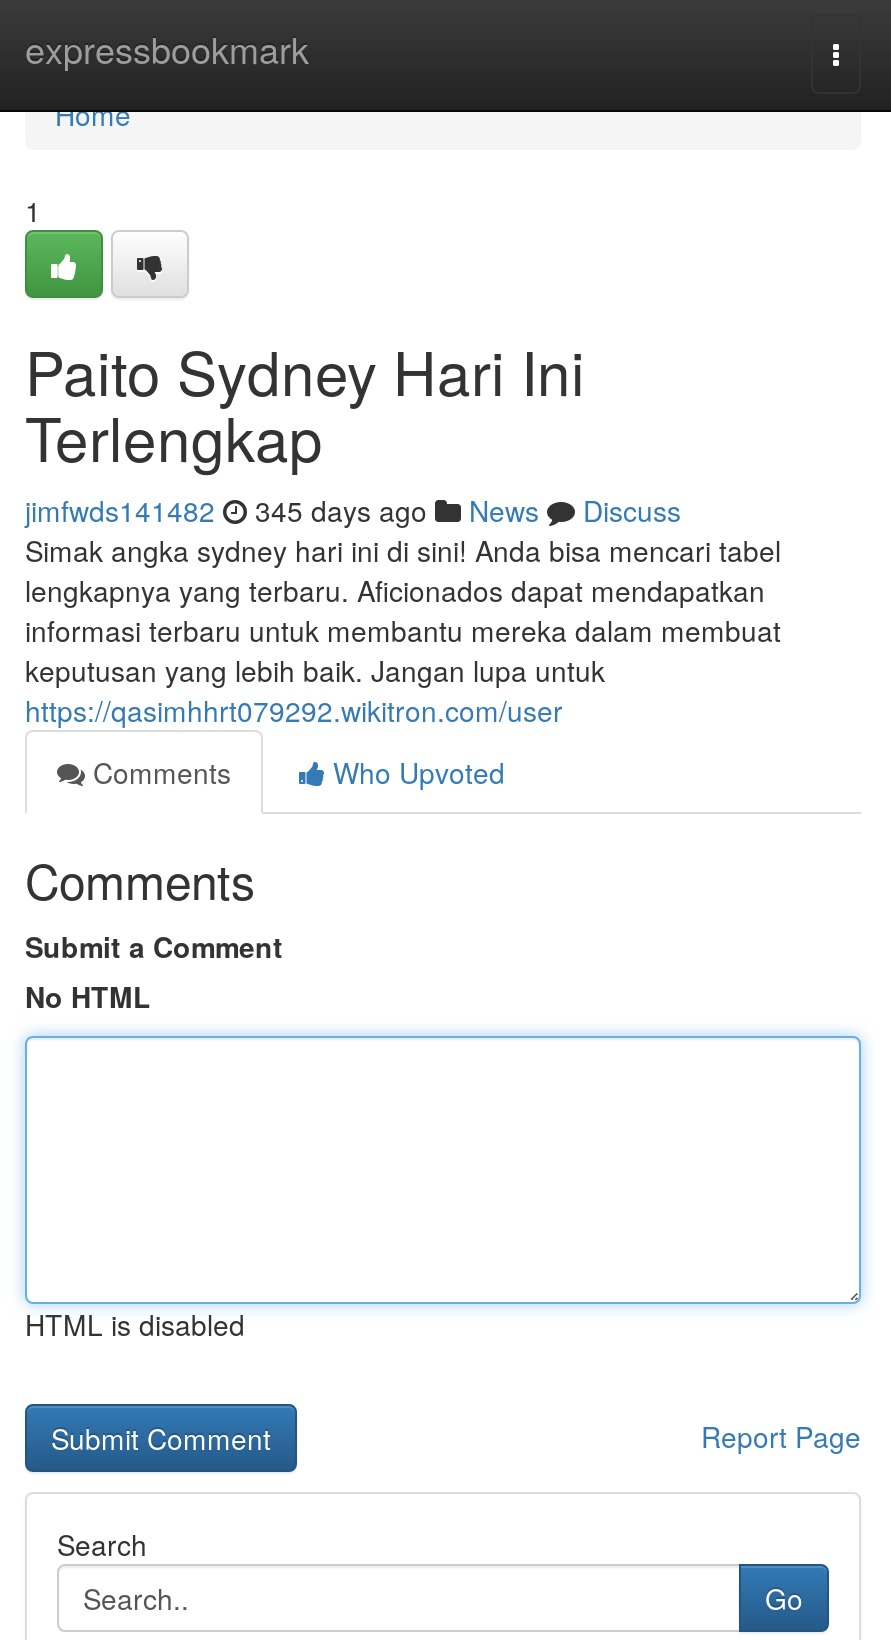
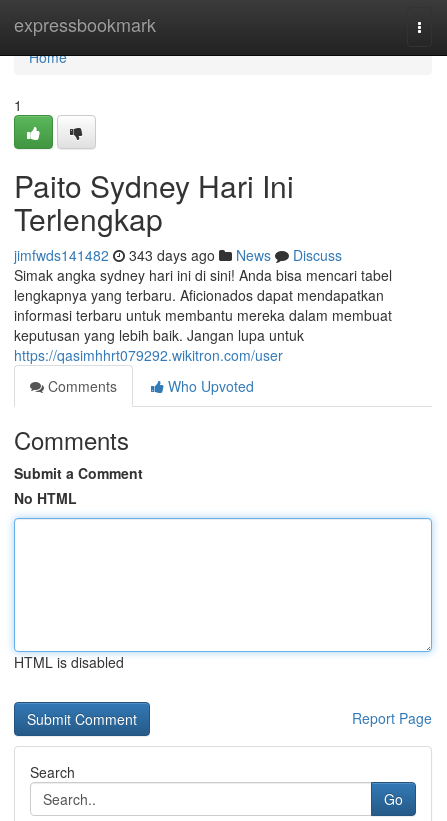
[25,490,681,530] jimfwds141482 345 days ago News Discuss -> [14,245,342,265] jimfwds141482 343 days ago News Discuss

